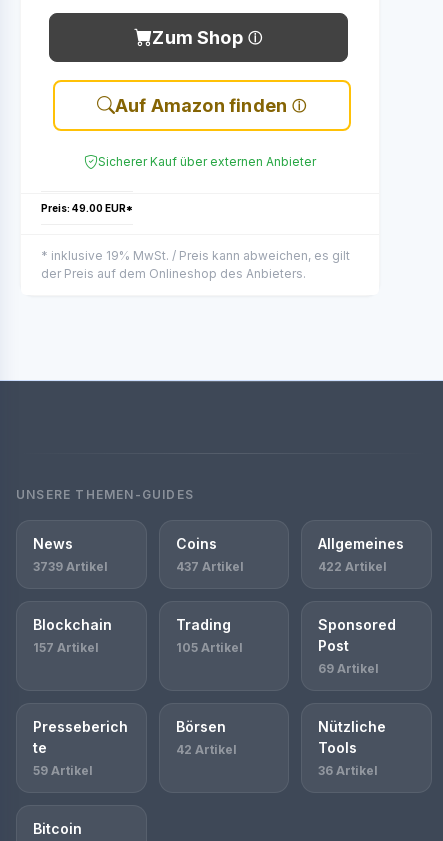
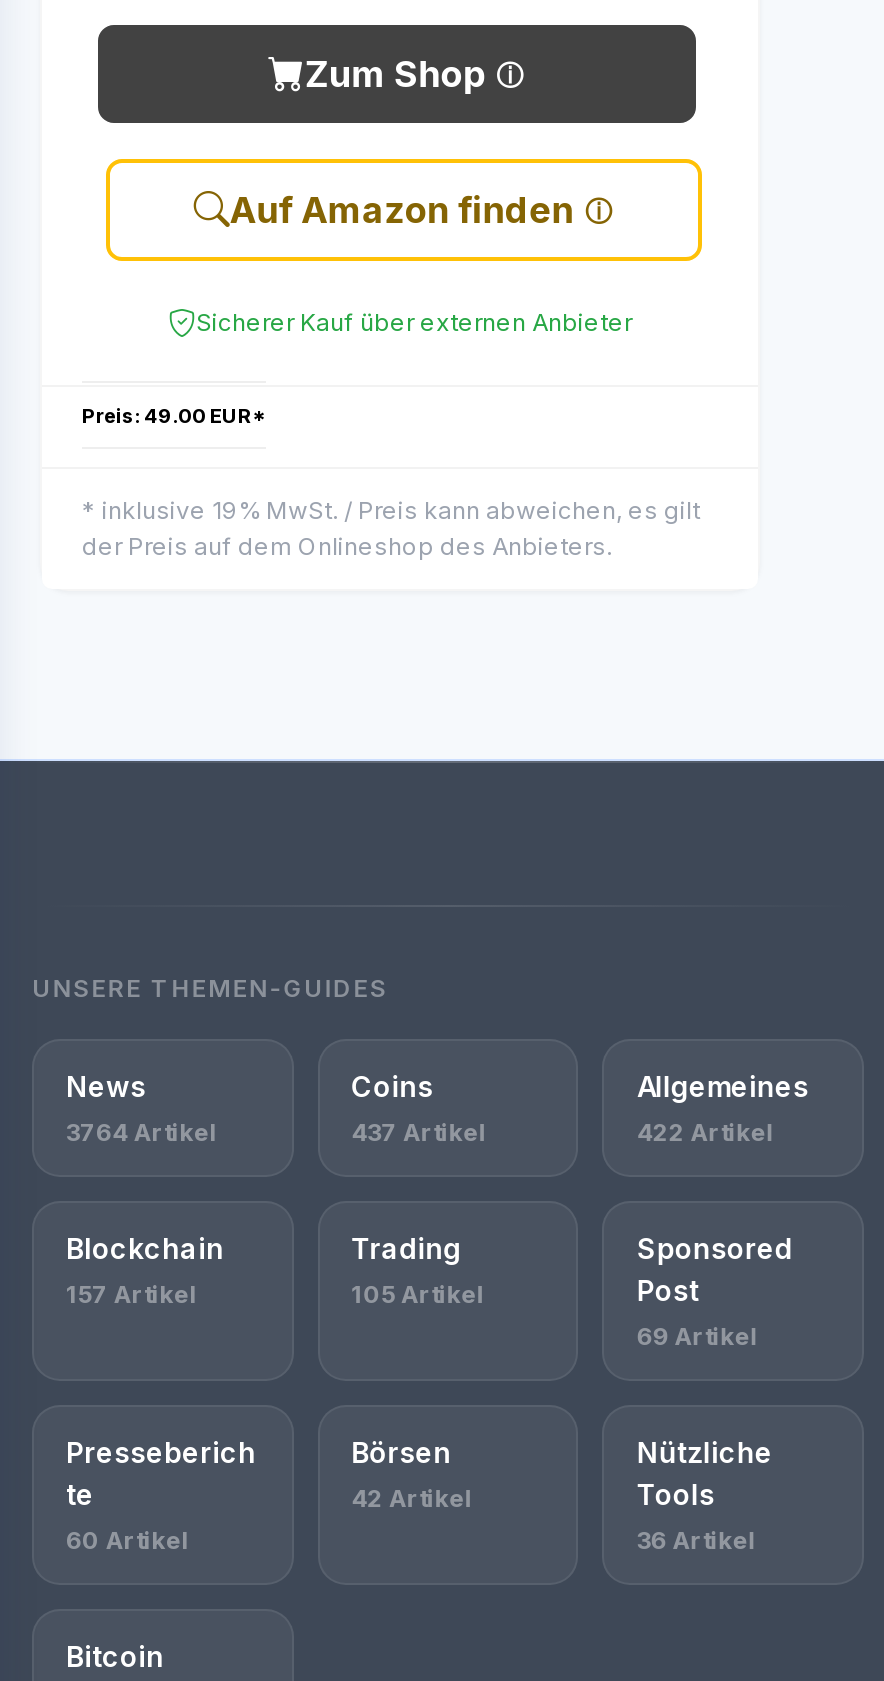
[33,559,108,574] 3739 Artikel -> [66,1117,218,1147] 3764 Artikel
[33,763,93,778] 59 Artikel -> [66,1525,190,1555] 60 Artikel

